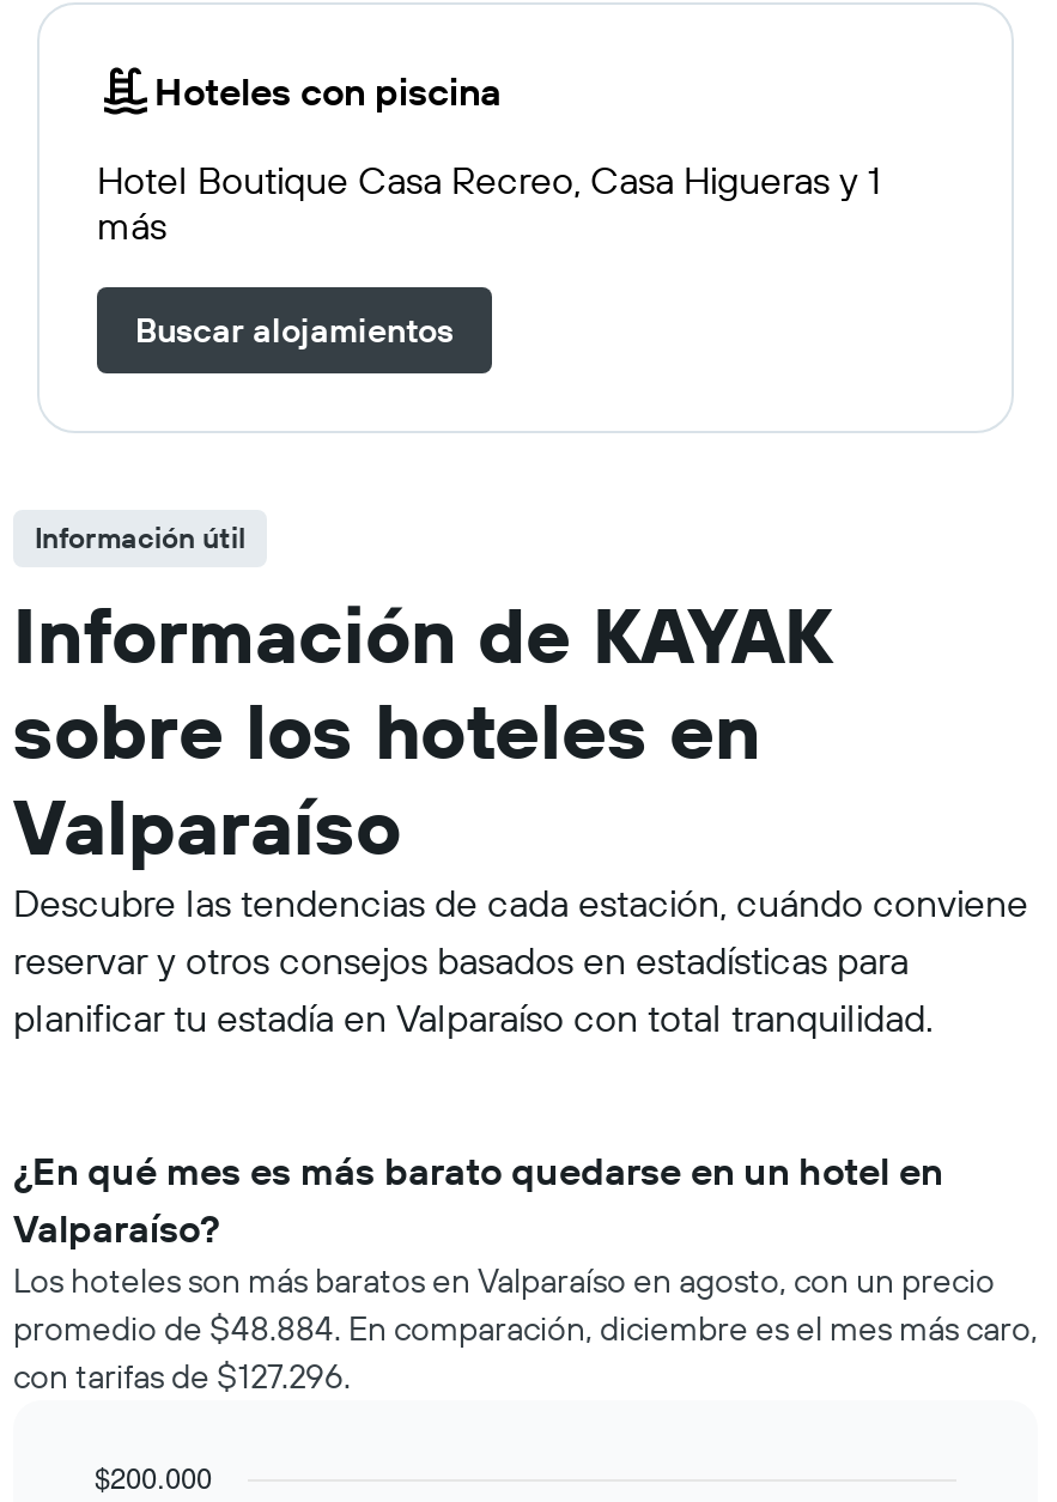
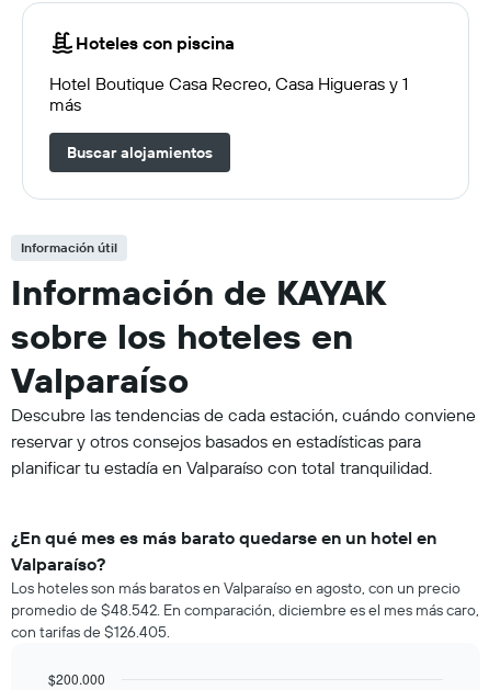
[13,1306,1038,1349] promedio de $48.884. En comparación, diciembre es el mes más caro, -> [11,600,479,619] promedio de $48.542. En comparación, diciembre es el mes más caro,
[13,1354,351,1397] con tarifas de $127.296. -> [11,622,170,641] con tarifas de $126.405.

